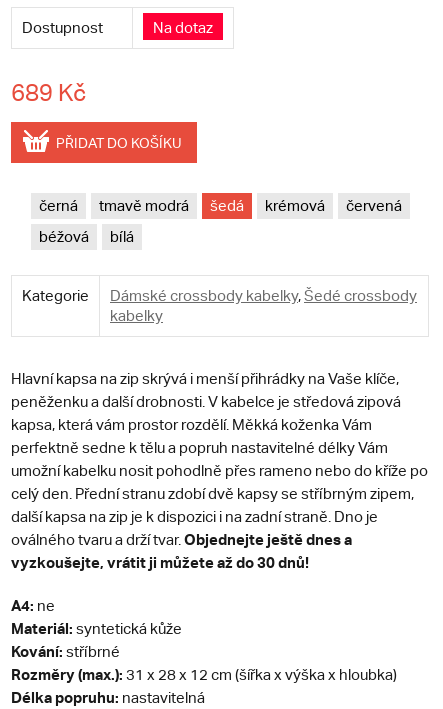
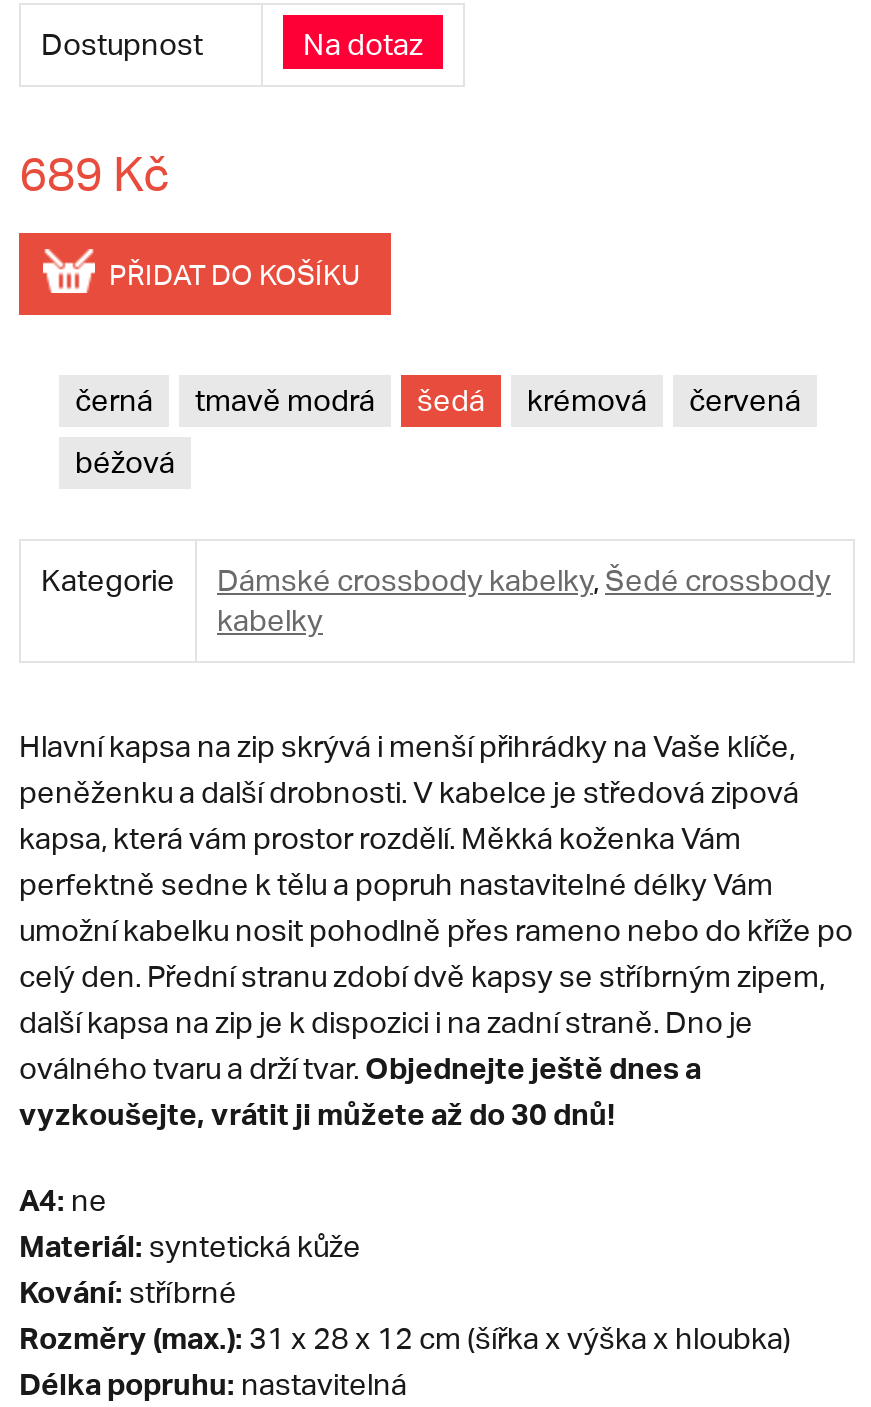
[110,228,134,245] bílá -> none

